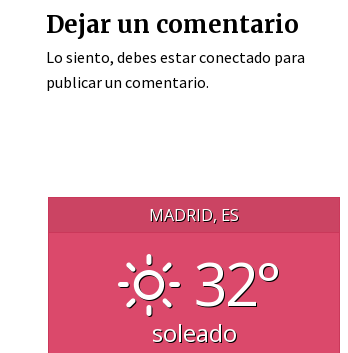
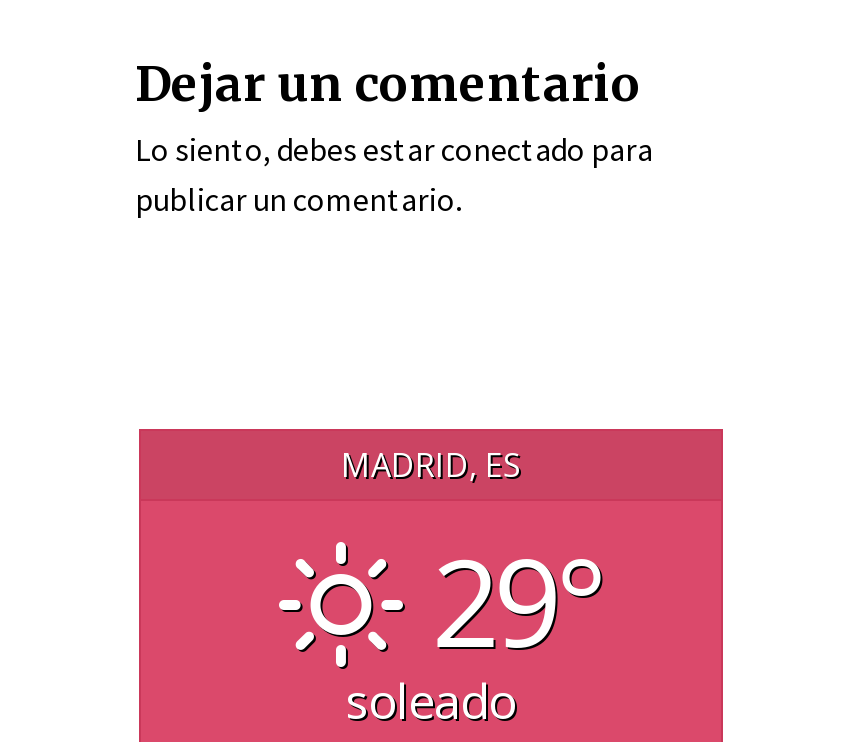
[194,242,278,324] 32° -> [431,520,599,684] 29°

